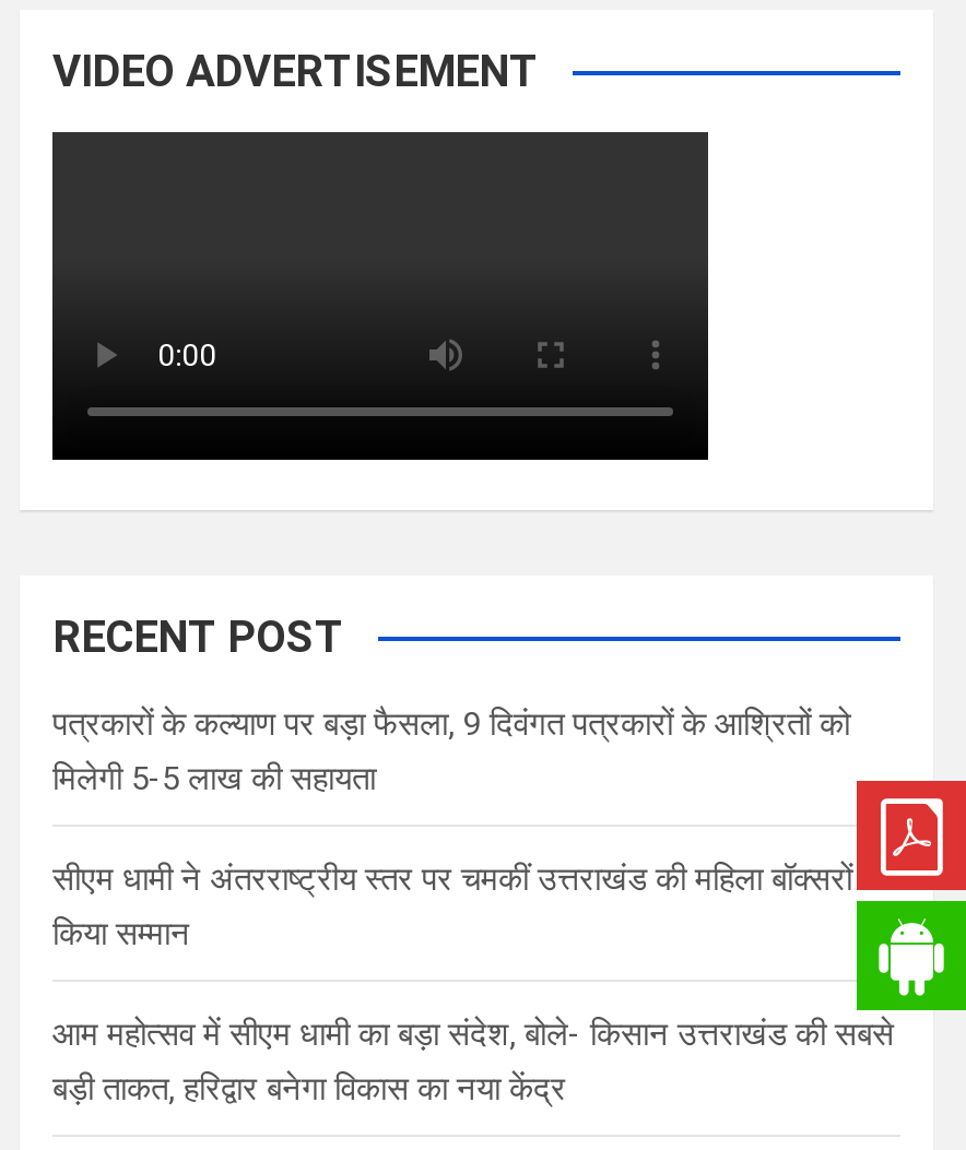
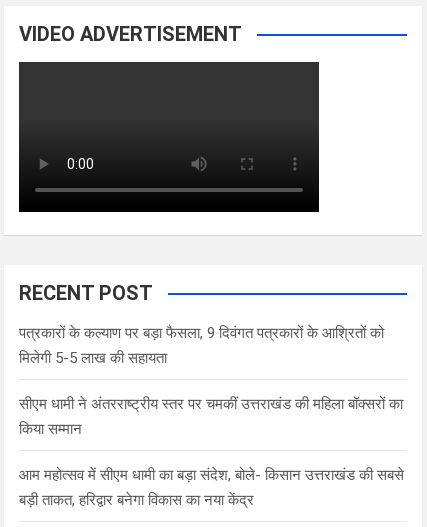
[855,779,959,1012] [image] -> none

